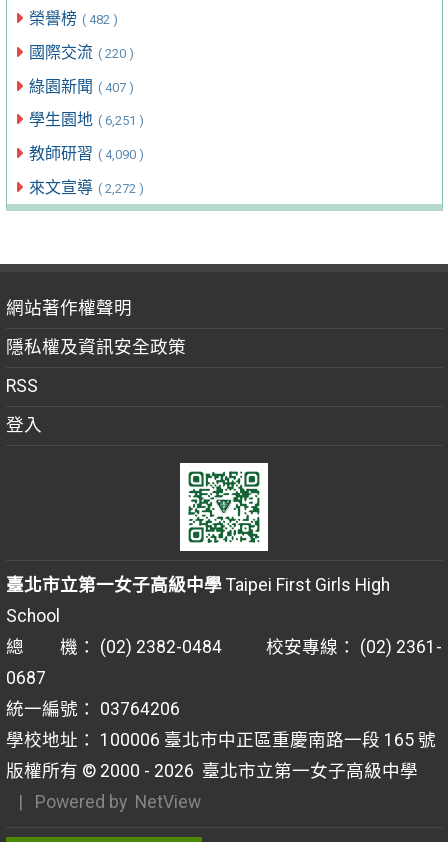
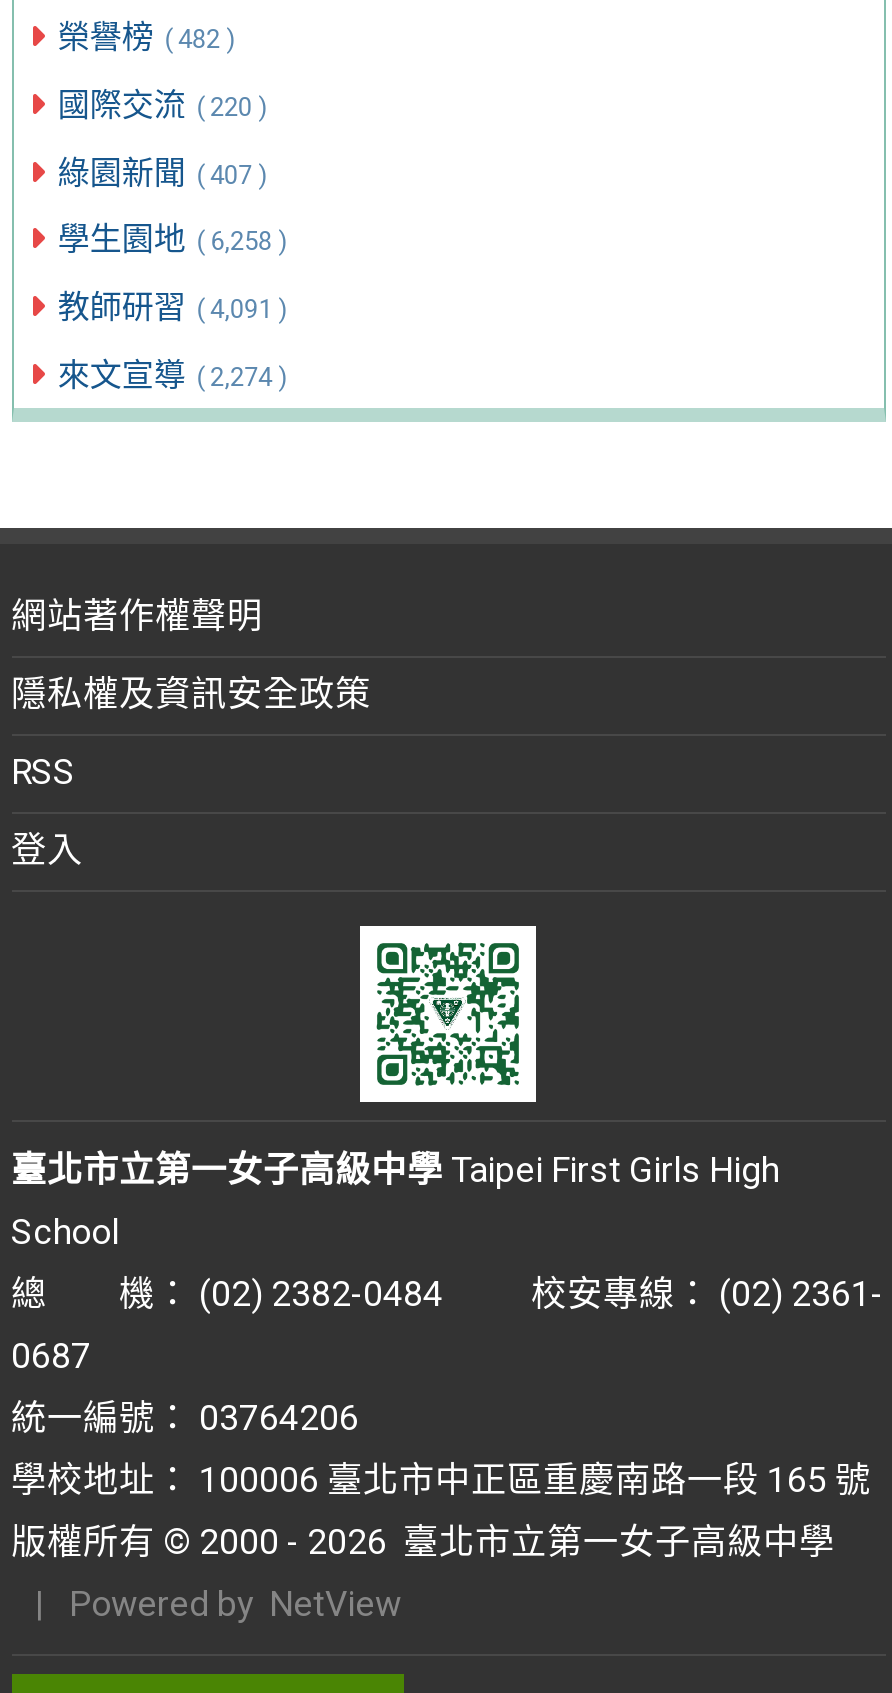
[29,110,144,129] 學生園地 ( 6,251 ) -> [58,221,288,259] 學生園地 ( 6,258 )
[29,144,144,163] 教師研習 ( 4,090 ) -> [58,288,288,326] 教師研習 ( 4,091 )
[29,178,144,197] 來文宣導 ( 2,272 ) -> [58,356,288,394] 來文宣導 ( 2,274 )

